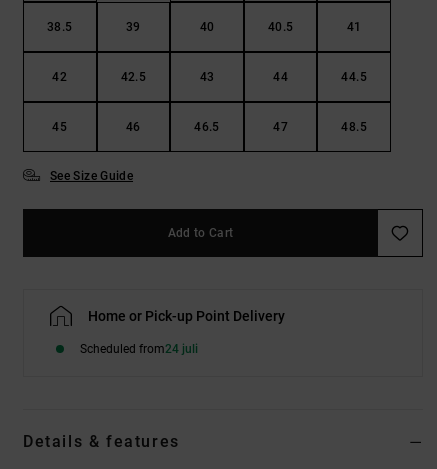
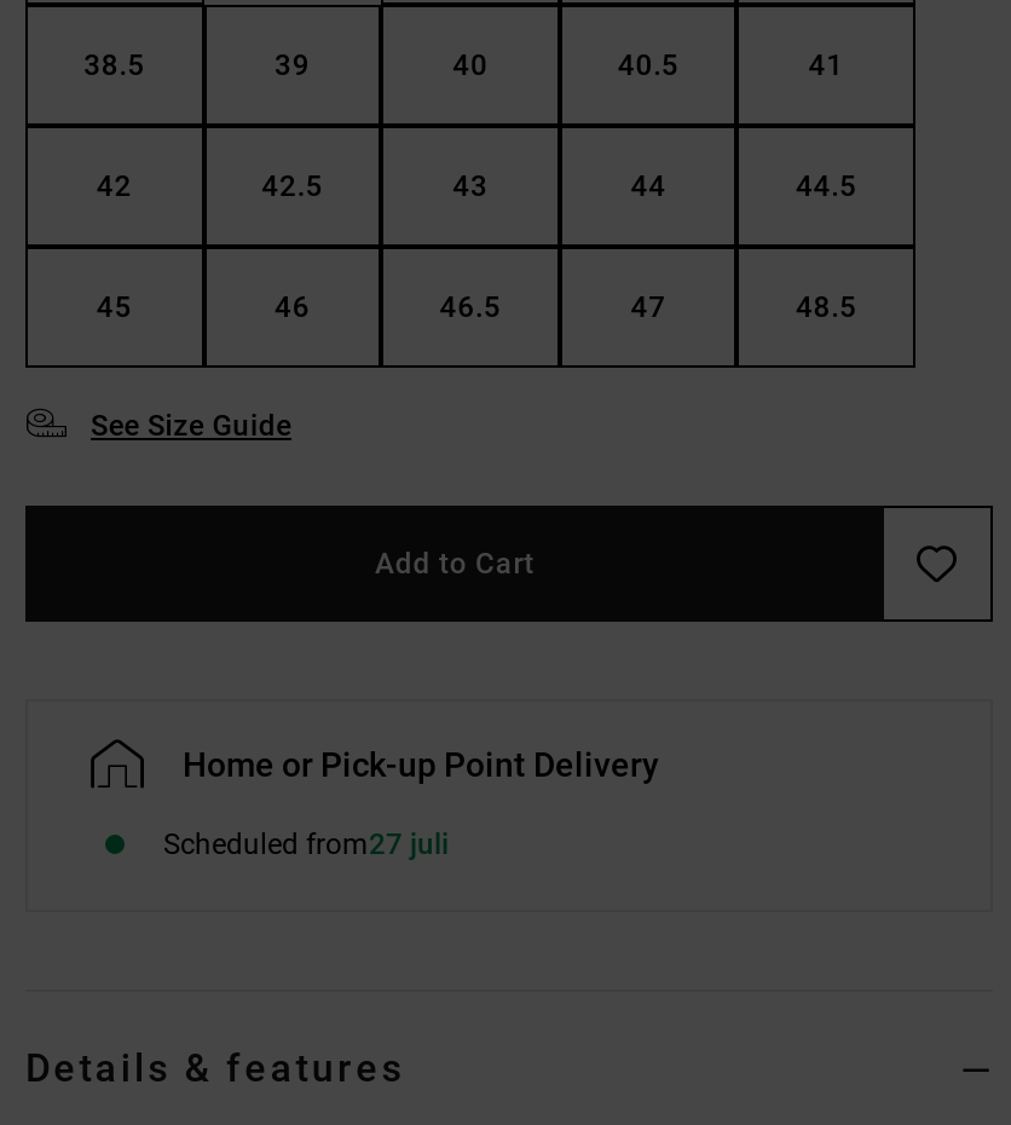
[80,342,198,356] Scheduled from24 juli -> [163,827,449,861] Scheduled from27 juli

